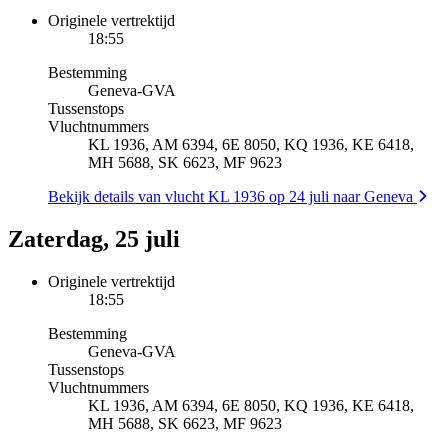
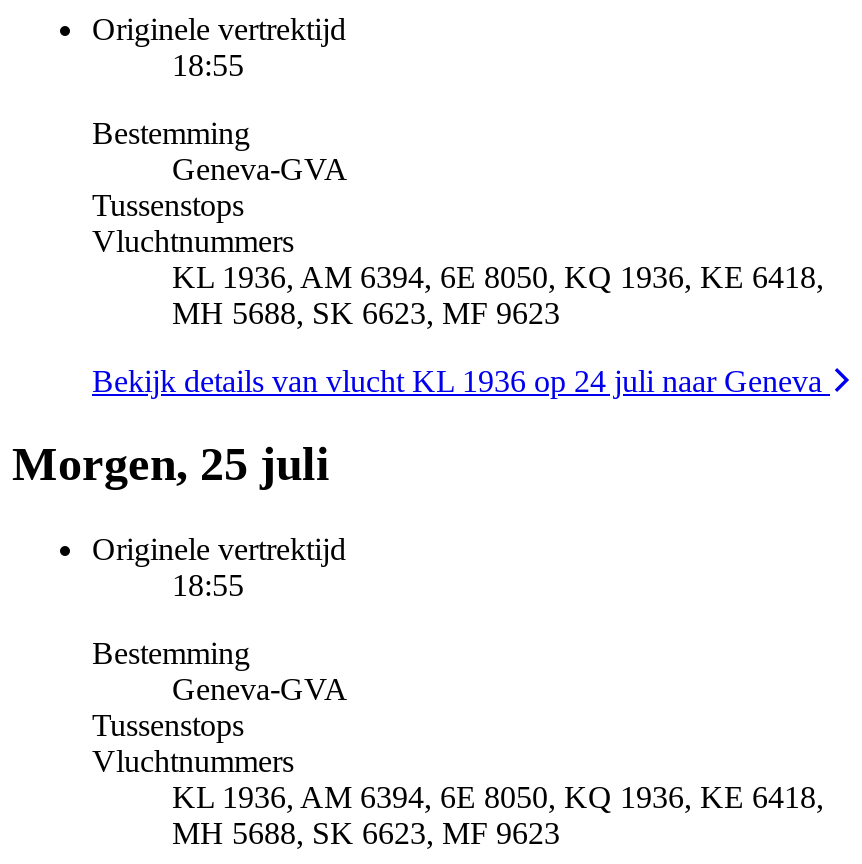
[8,226,180,252] Zaterdag, 25 juli -> [12,439,330,491] Morgen, 25 juli

